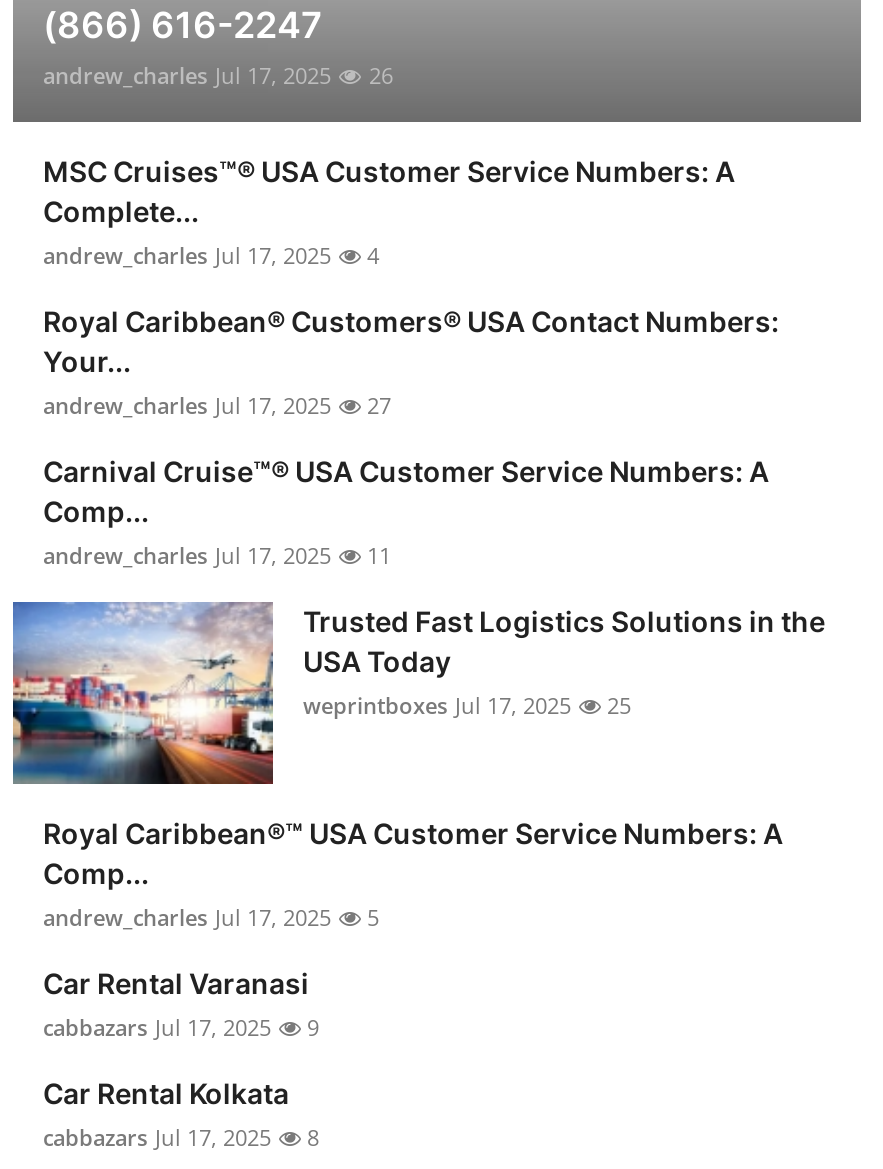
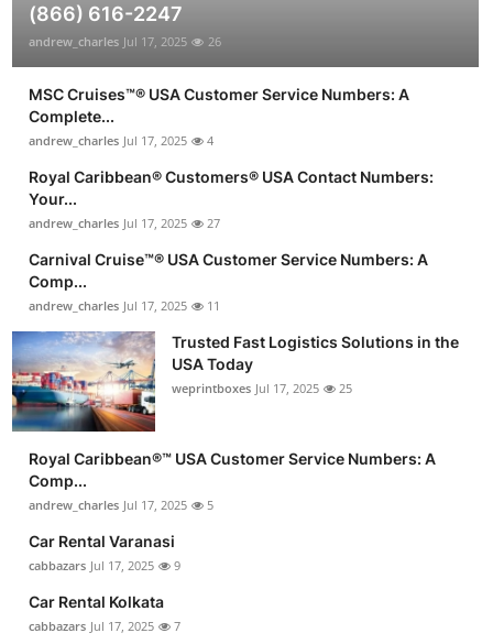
[43,1123,319,1153] cabbazars Jul 17, 2025 8 -> [29,618,180,634] cabbazars Jul 17, 2025 7

